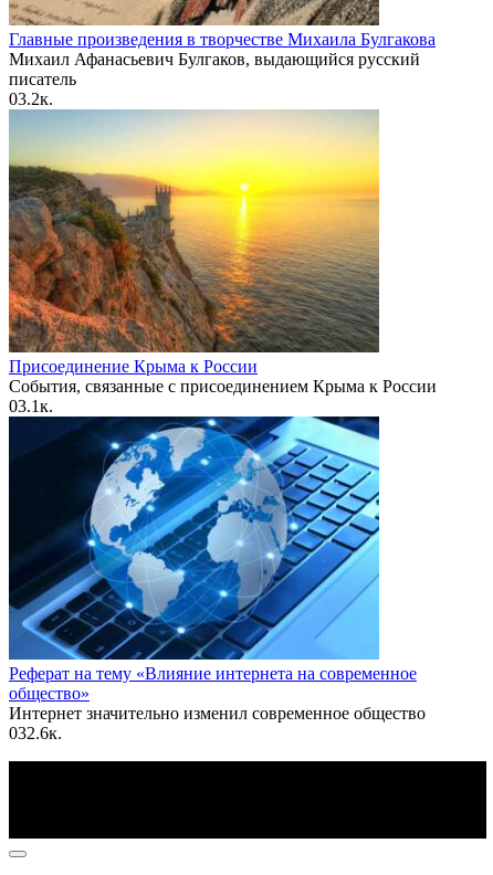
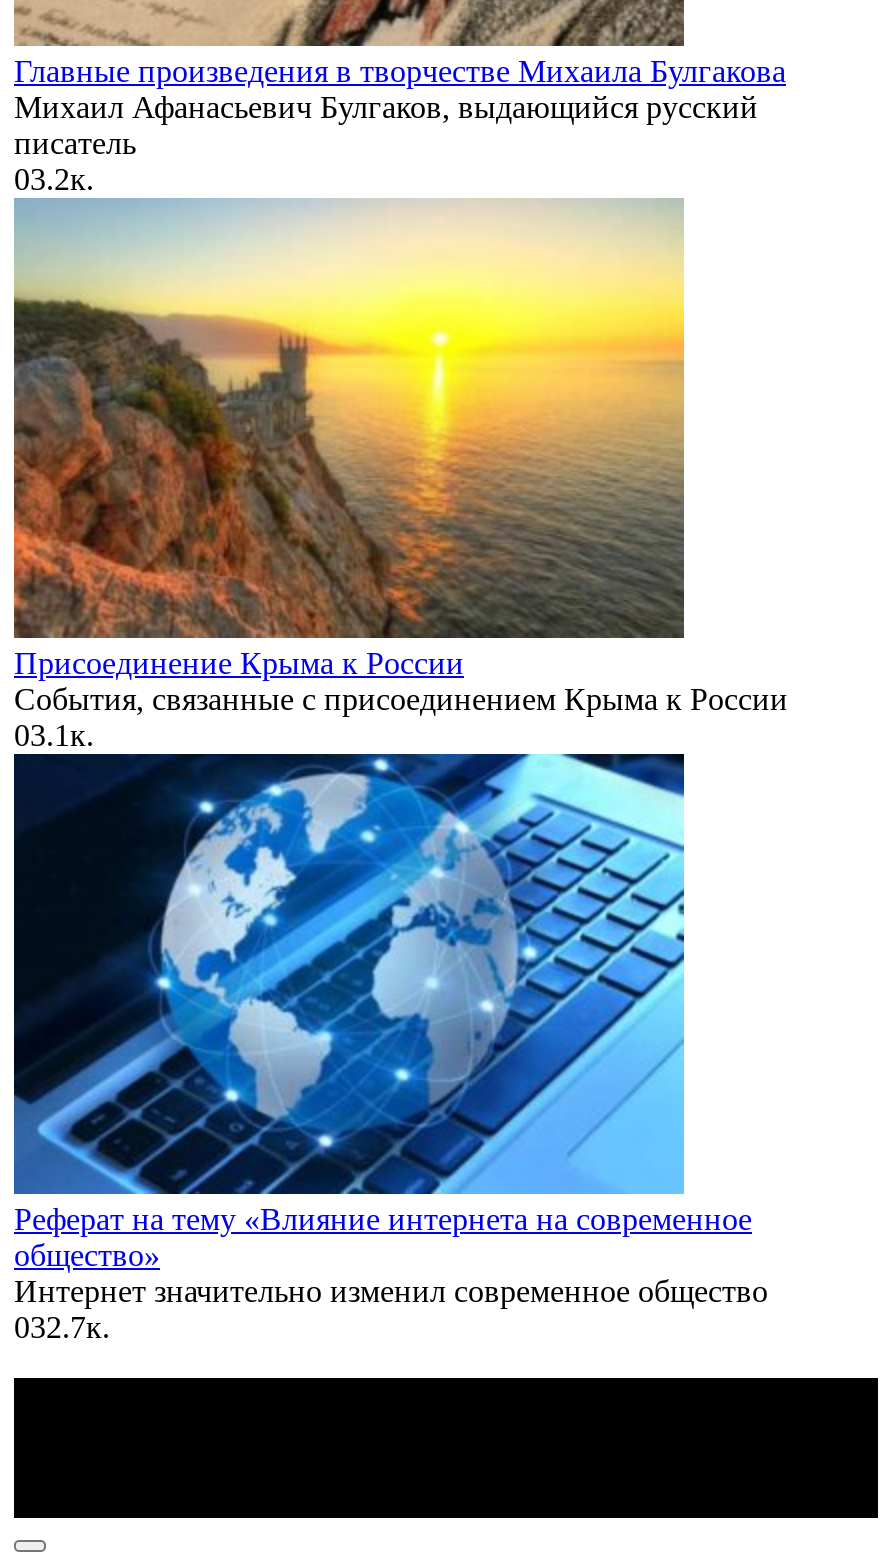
[9,724,62,743] 032.6к. -> [14,1311,110,1345] 032.7к.

